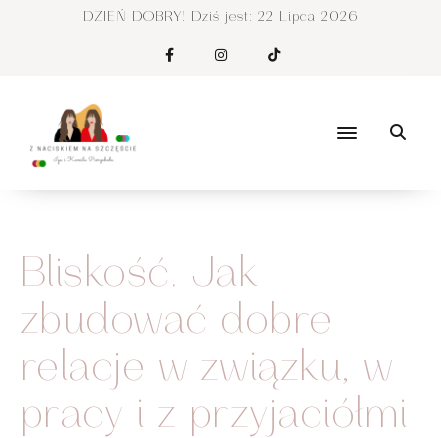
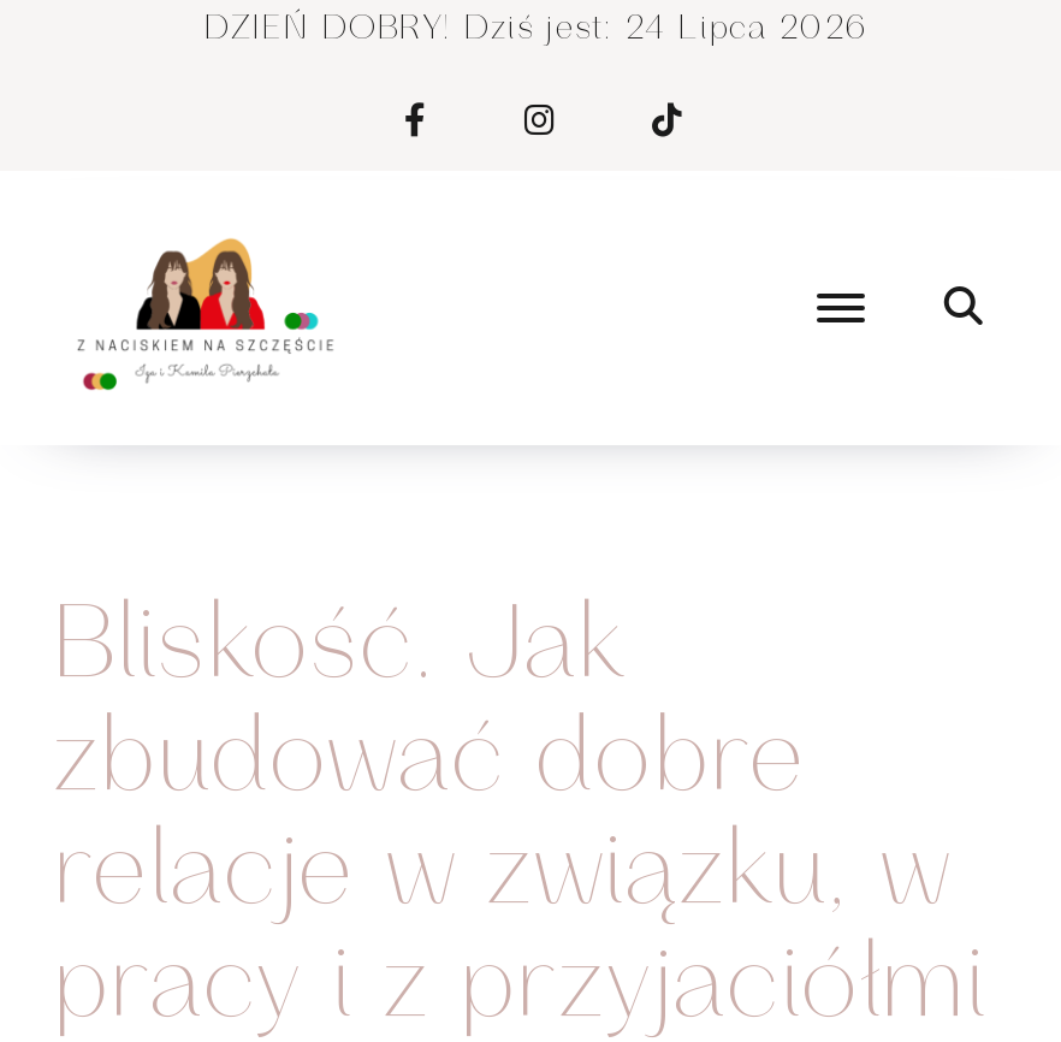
[83,10,359,24] DZIEŃ DOBRY! Dziś jest: 22 Lipca 2026 -> [205,12,871,46] DZIEŃ DOBRY! Dziś jest: 24 Lipca 2026

